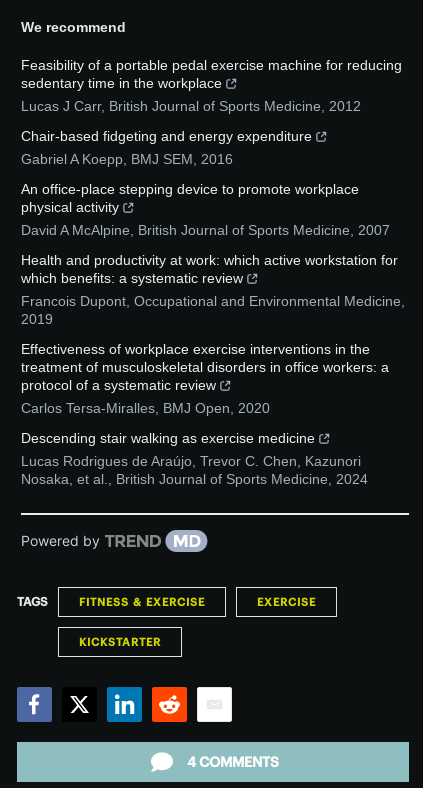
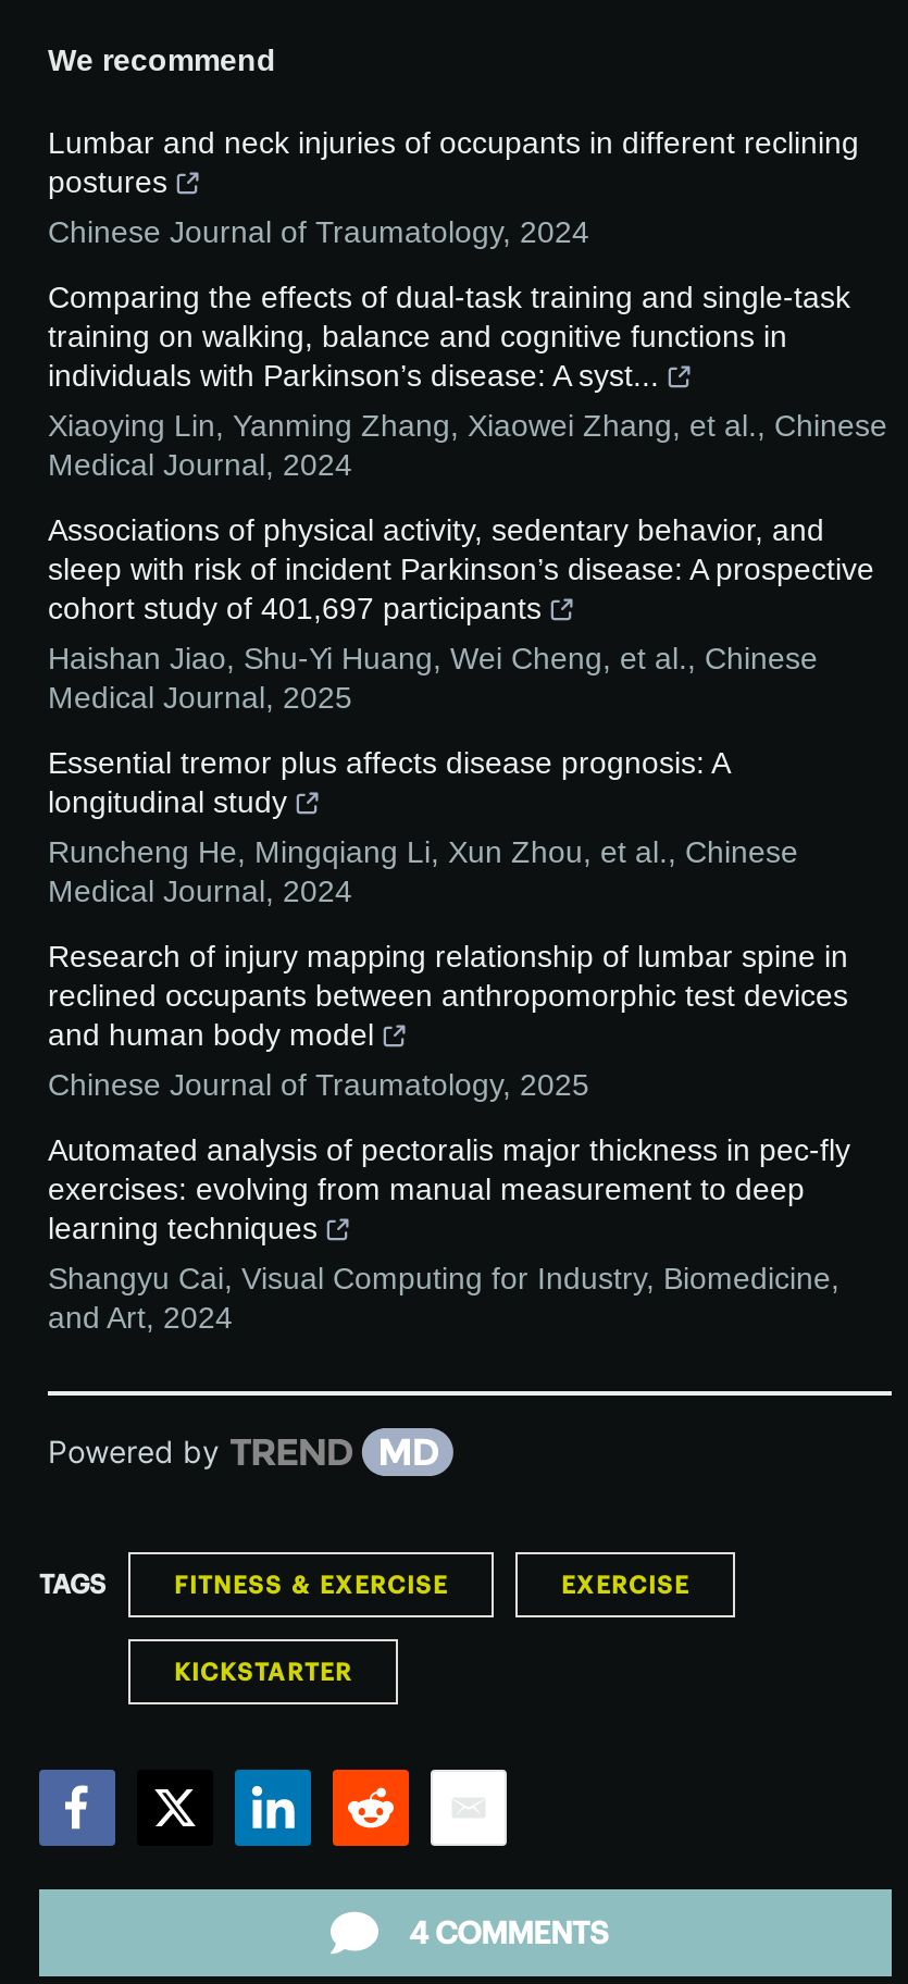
[21,57,402,114] Feasibility of a portable pedal exercise machine for reducing | sedentary time in the workplace | Lucas J Carr, British Journal of Sports Medicine, 2012 -> [48,124,859,248] Lumbar and neck injuries of occupants in different reclining | postures | Chinese Journal of Traumatology, 2024
[21,128,312,167] Chair-based fidgeting and energy expenditure | Gabriel A Koepp, BMJ SEM, 2016 -> [48,279,887,481] Comparing the effects of dual-task training and single-task | training on walking, balance and cognitive functions in | individuals with Parkinson’s disease: A syst... | Xiaoying Lin, Yanming Zhang, Xiaowei Zhang, et al., Chinese | Medical Journal, 2024
[21,181,390,238] An office-place stepping device to promote workplace | physical activity | David A McAlpine, British Journal of Sports Medicine, 2007 -> [48,511,874,714] Associations of physical activity, sedentary behavior, and | sleep with risk of incident Parkinson’s disease: A prospective | cohort study of 401,697 participants | Haishan Jiao, Shu‐Yi Huang, Wei Cheng, et al., Chinese | Medical Journal, 2025
[21,252,405,327] Health and productivity at work: which active workstation for | which benefits: a systematic review | Francois Dupont, Occupational and Environmental Medicine, | 2019 -> [48,744,798,907] Essential tremor plus affects disease prognosis: A | longitudinal study | Runcheng He, Mingqiang Li, Xun Zhou, et al., Chinese | Medical Journal, 2024
[21,341,389,416] Effectiveness of workplace exercise interventions in the | treatment of musculoskeletal disorders in office workers: a | protocol of a systematic review | Carlos Tersa-Miralles, BMJ Open, 2020 -> [48,938,848,1101] Research of injury mapping relationship of lumbar spine in | reclined occupants between anthropomorphic test devices | and human body model | Chinese Journal of Traumatology, 2025
[21,430,368,487] Descending stair walking as exercise medicine | Lucas Rodrigues de Araújo, Trevor C. Chen, Kazunori | Nosaka, et al., British Journal of Sports Medicine, 2024 -> [48,1131,850,1334] Automated analysis of pectoralis major thickness in pec-fly | exercises: evolving from manual measurement to deep | learning techniques | Shangyu Cai, Visual Computing for Industry, Biomedicine, | and Art, 2024

